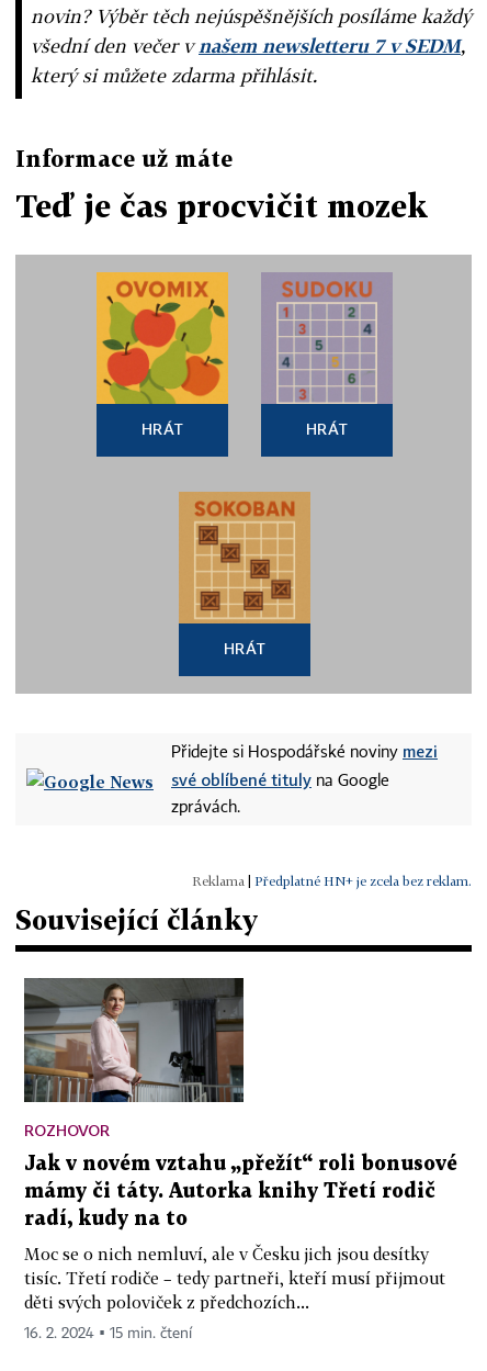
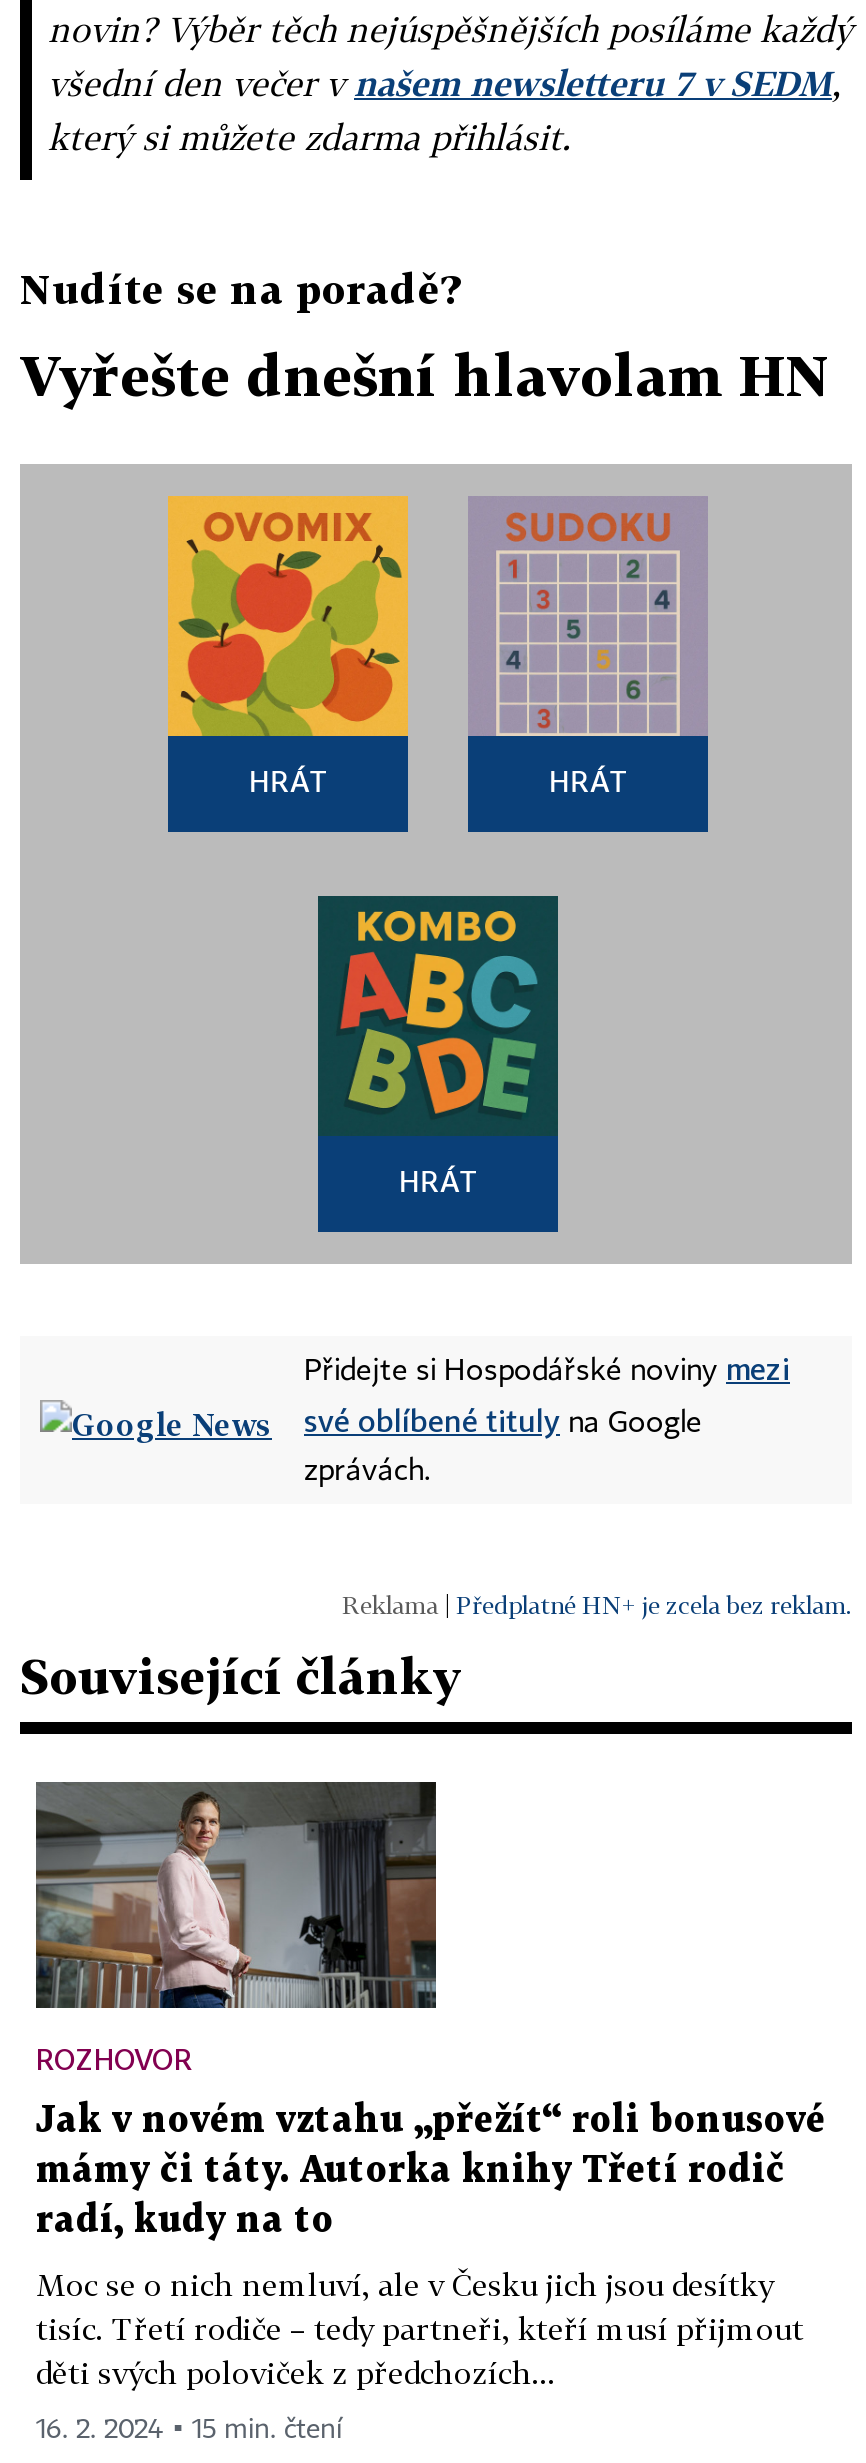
[15,145,233,171] Informace už máte -> [20,264,460,312] Nudíte se na poradě?
[15,188,428,224] Teď je čas procvičit mozek -> [20,342,830,408] Vyřešte dnešní hlavolam HN
[179,492,310,625] [image] -> [316,894,560,1136] [image]

